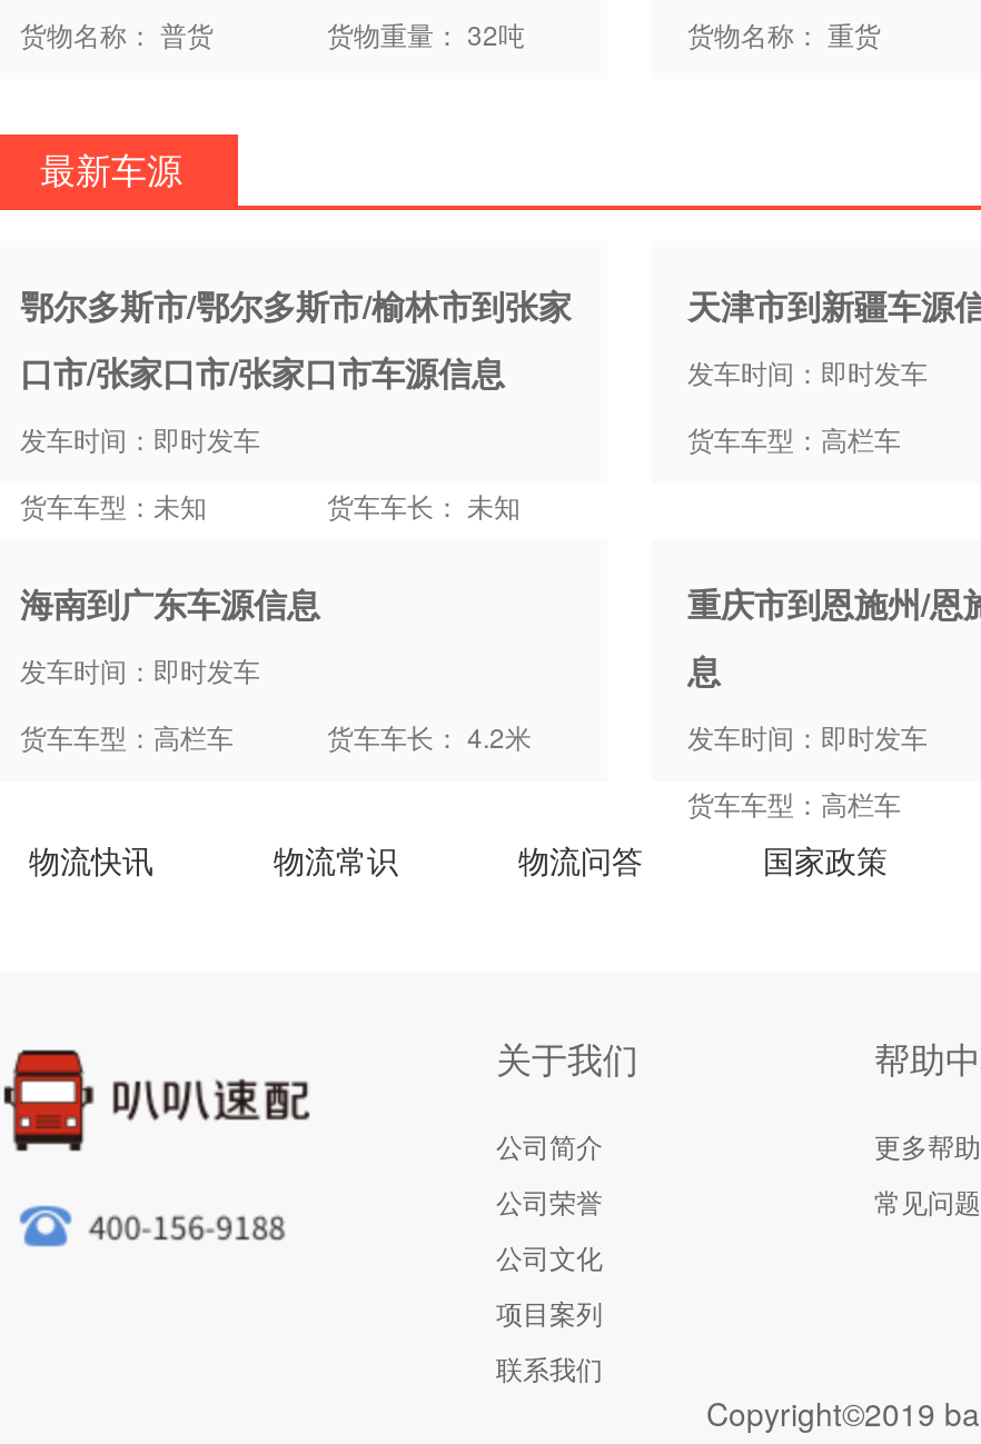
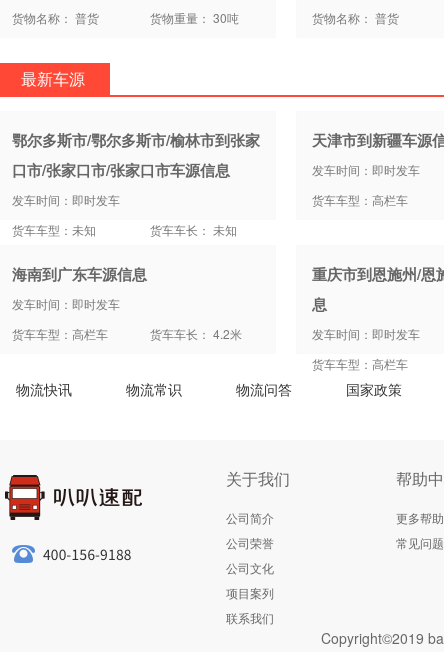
[327,15,525,52] 货物重量： 32吨 -> [150,9,239,26] 货物重量： 30吨
[687,15,881,52] 货物名称： 重货 -> [312,9,399,26] 货物名称： 普货

